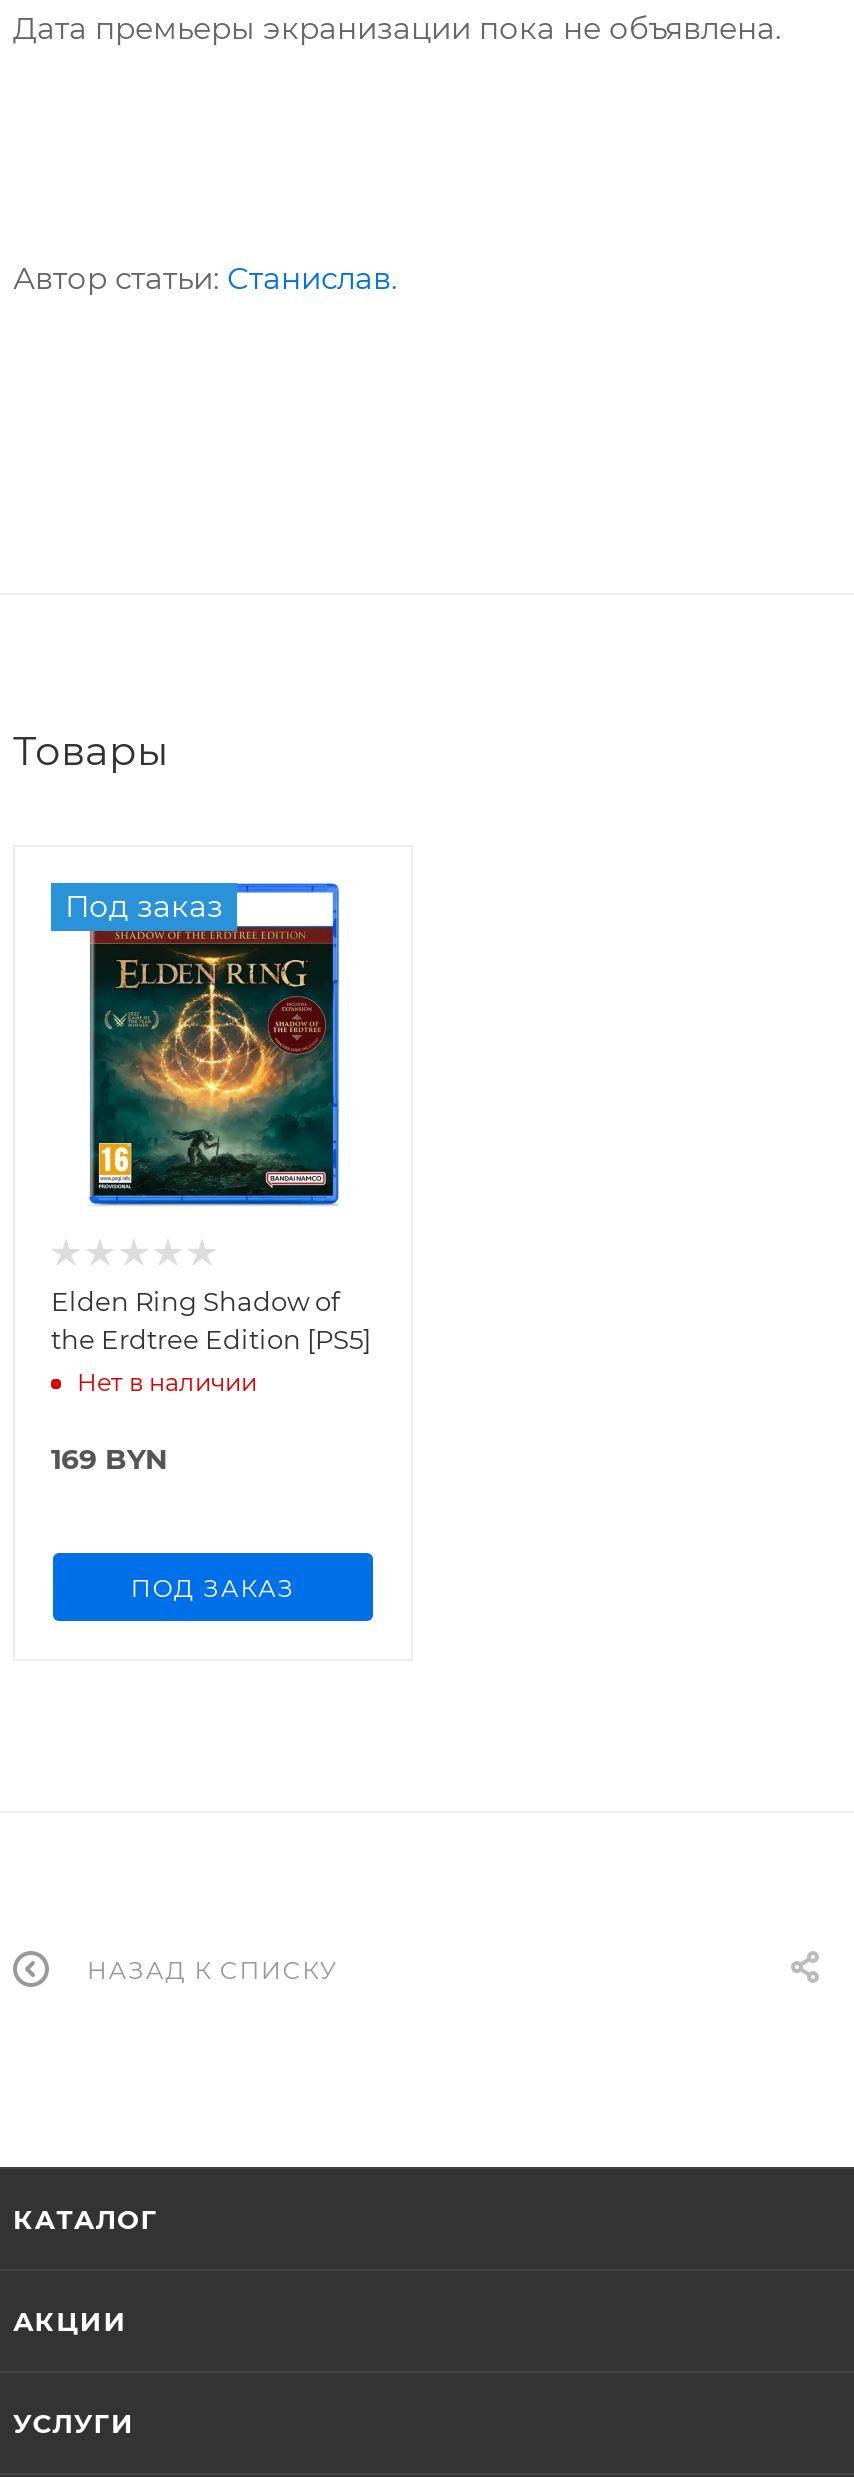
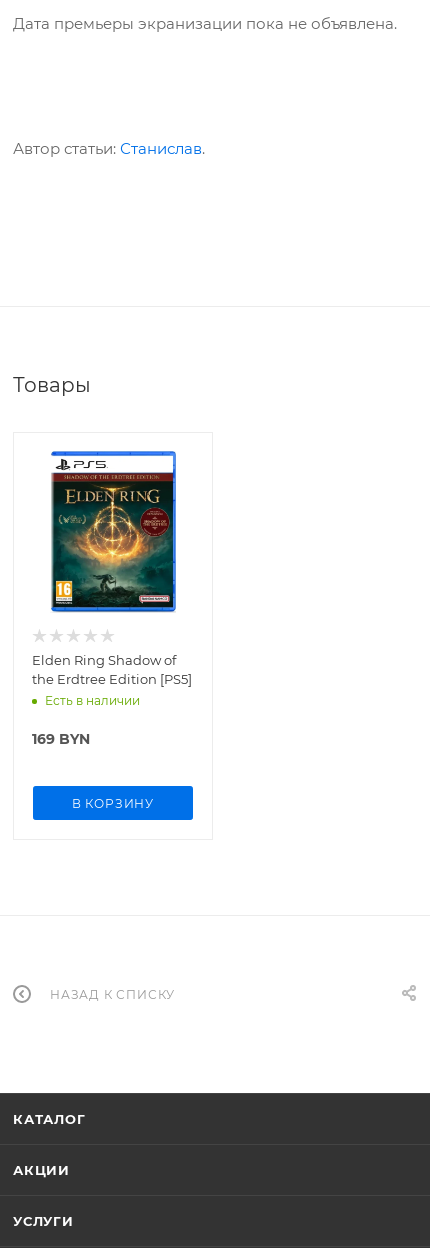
[65,887,223,925] Под заказ -> none
[77,1368,257,1398] Нет в наличии -> [45,693,140,708] Есть в наличии
[131,1573,295,1603] ПОД ЗАКАЗ -> [72,796,154,811] В КОРЗИНУ

